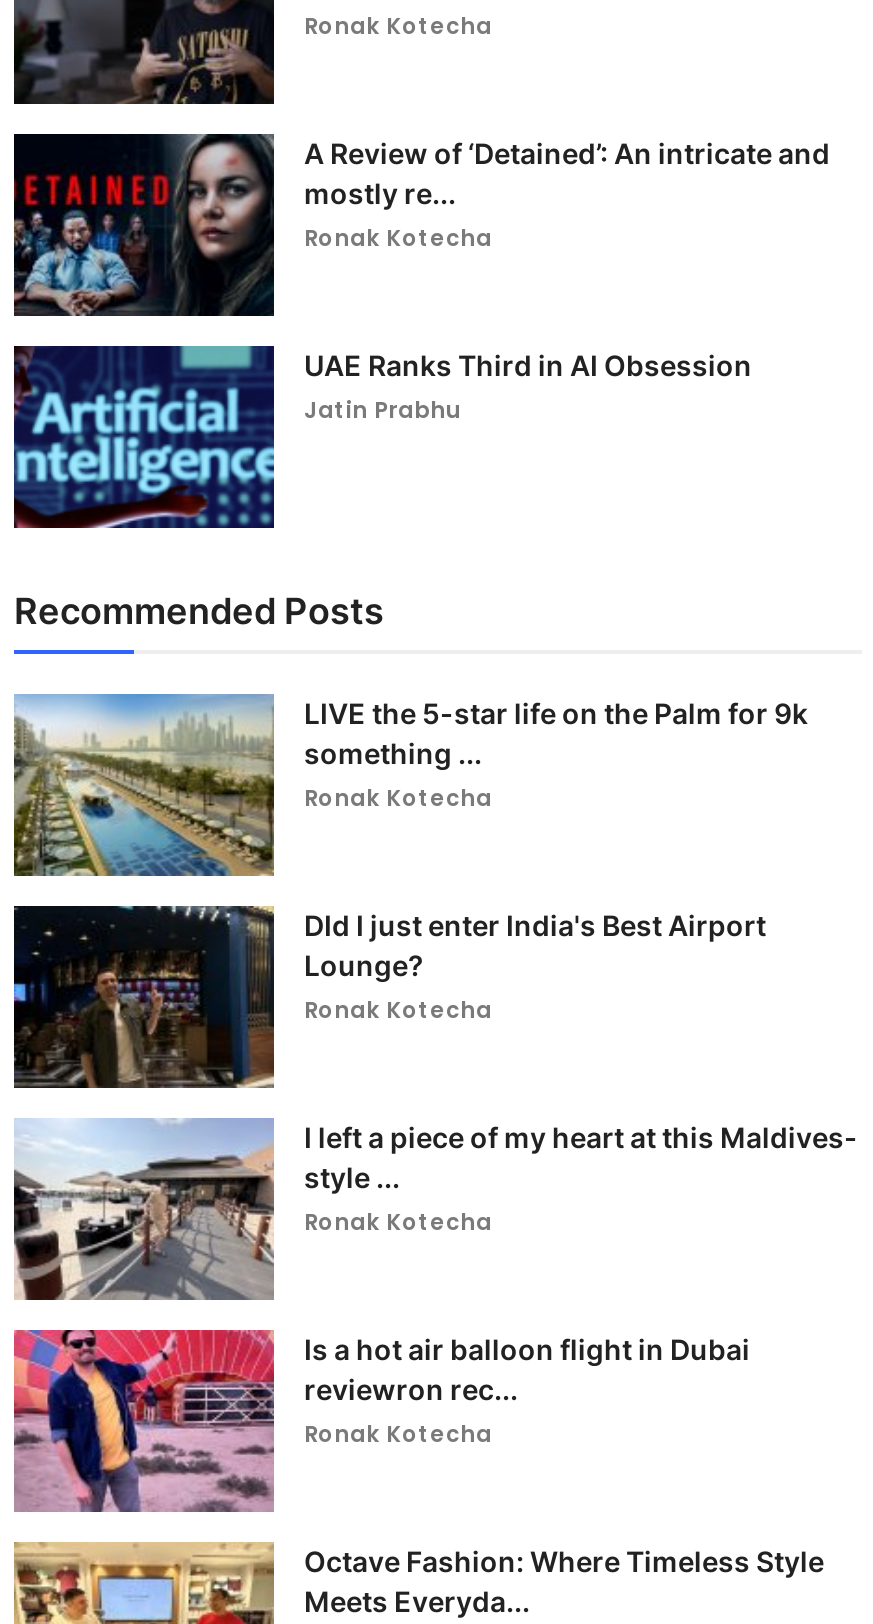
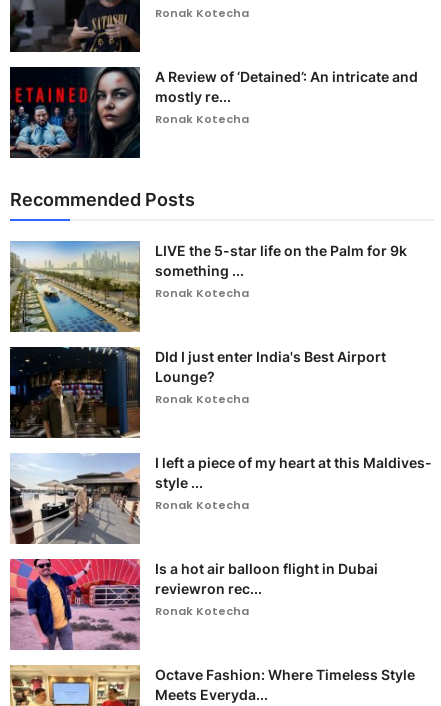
[12,344,752,530] [image] | UAE Ranks Third in AI Obsession | Jatin Prabhu -> none

